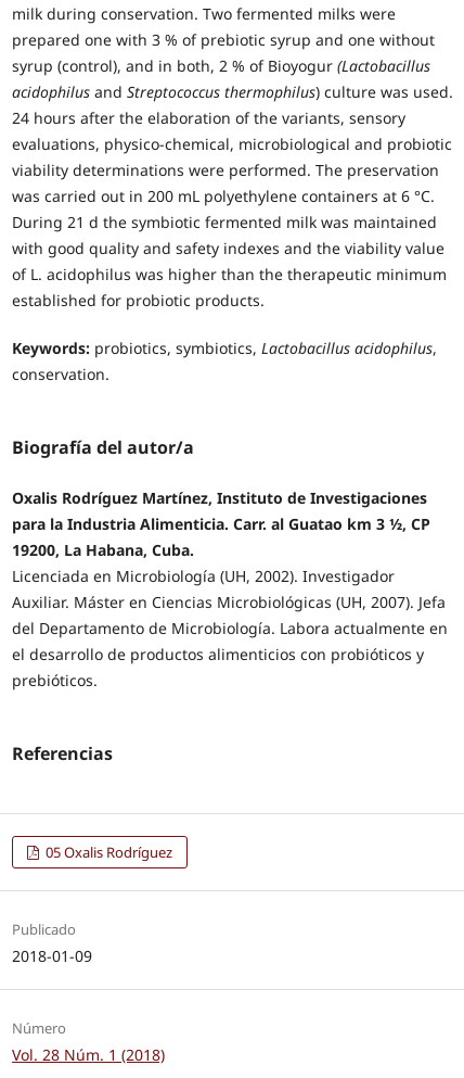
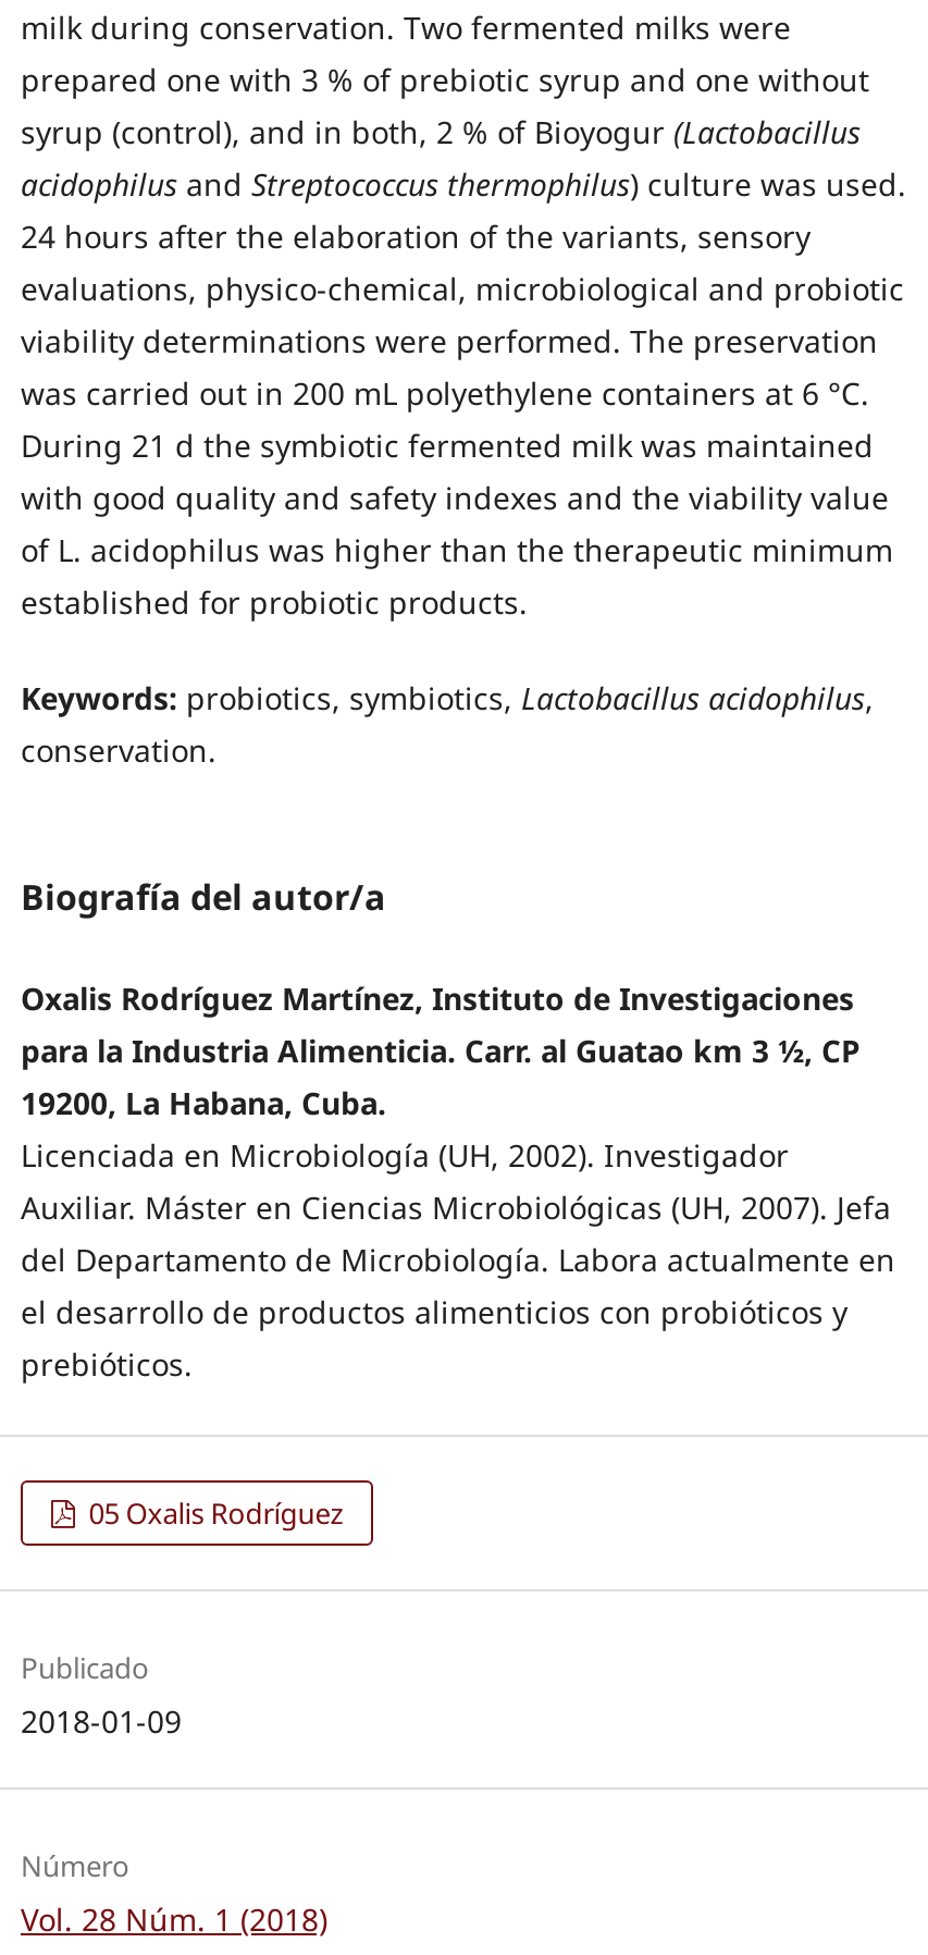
[12,741,113,765] Referencias -> none

